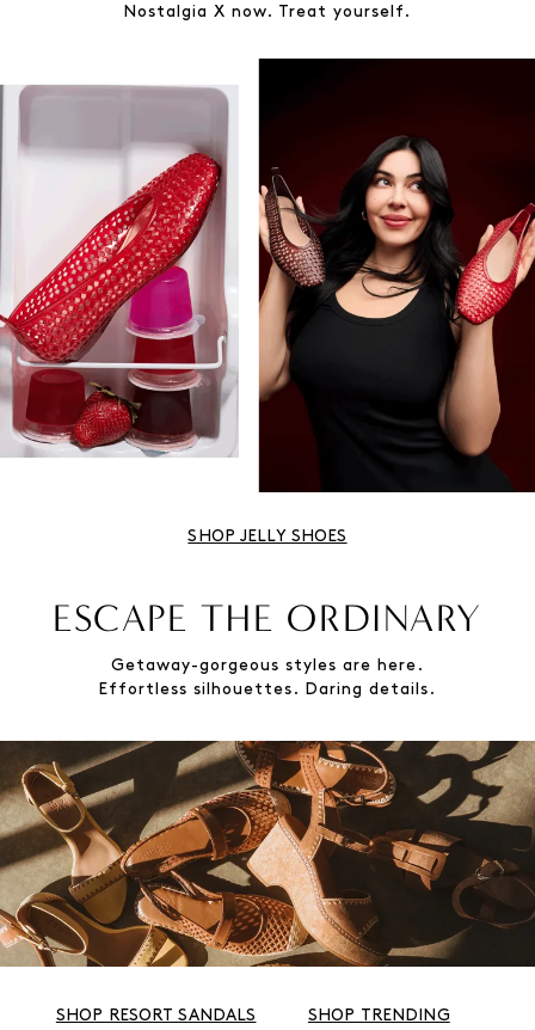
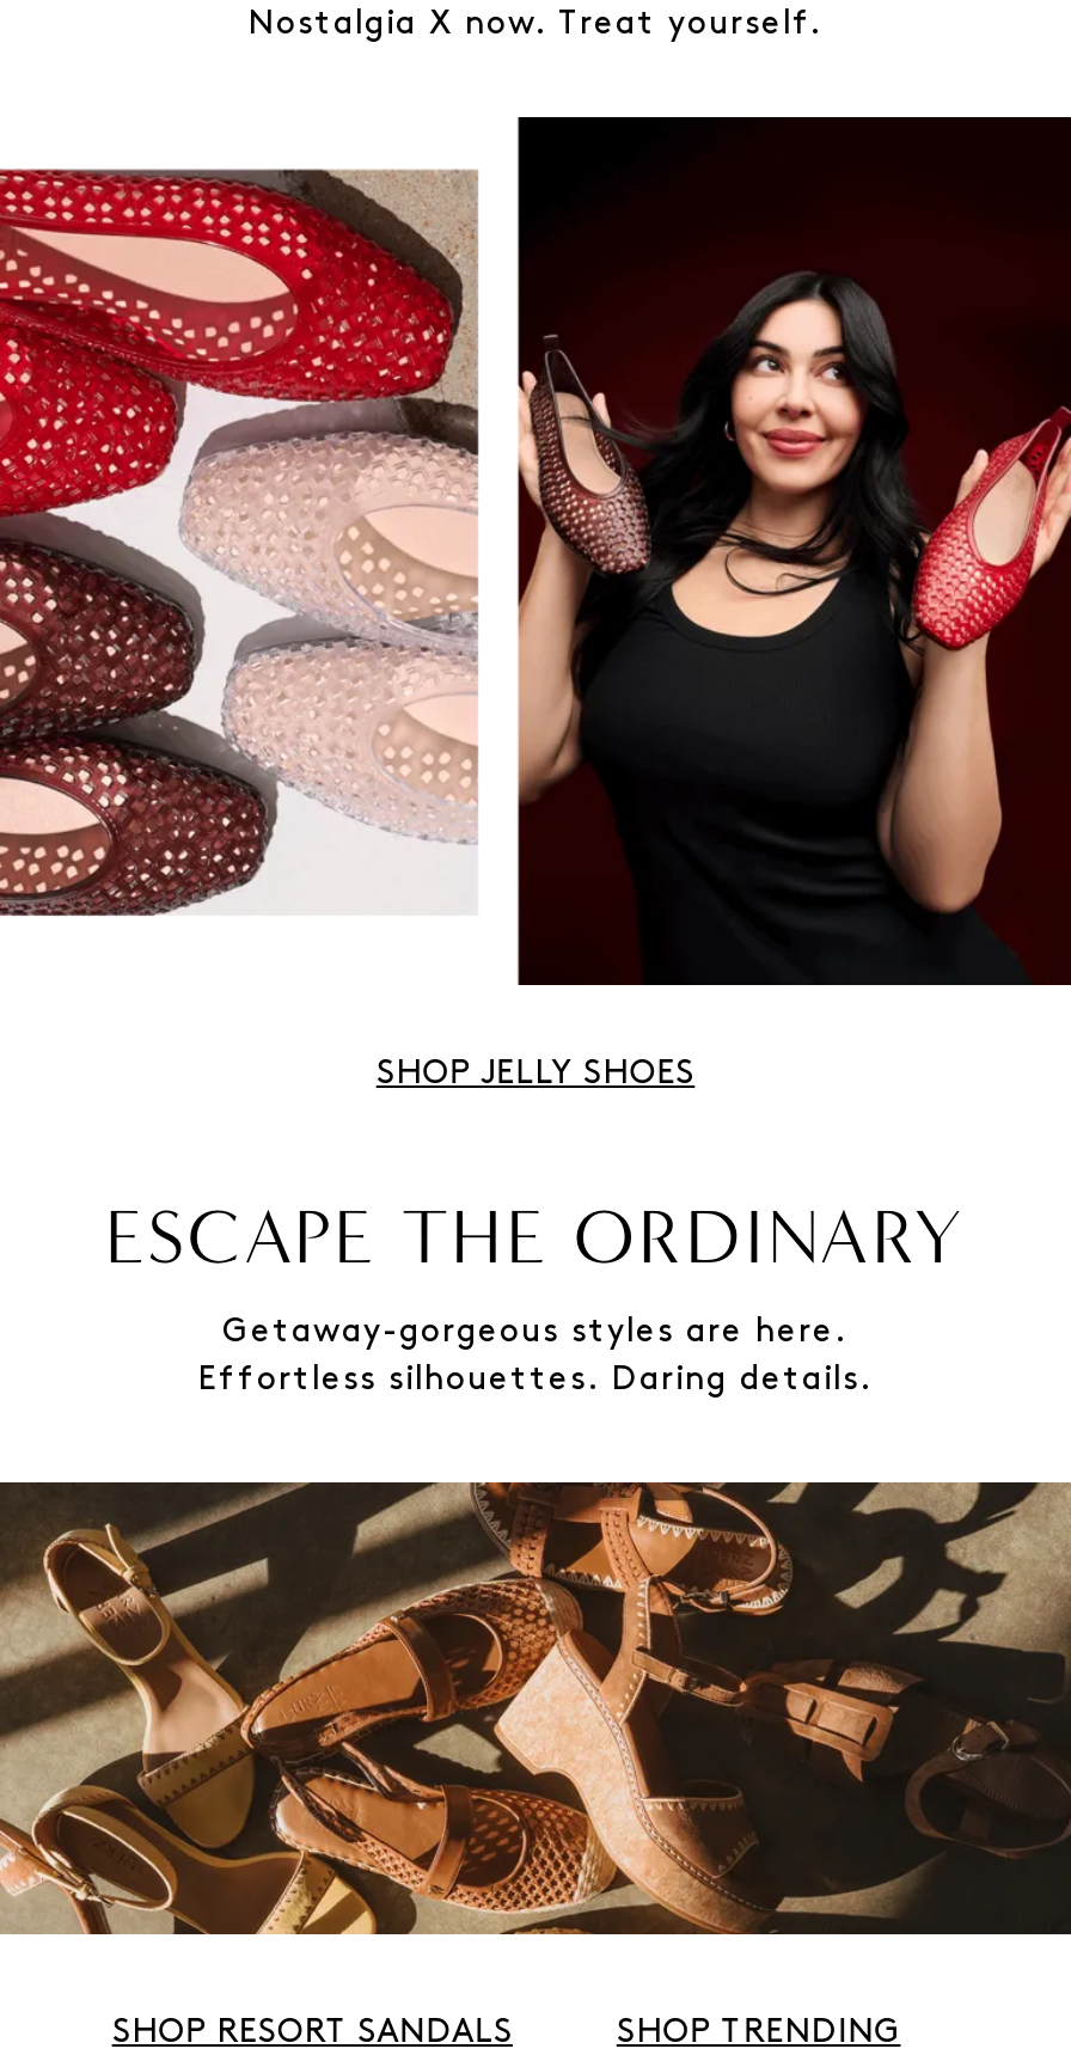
[4,85,239,458] [image] -> [7,167,481,918] [image]

